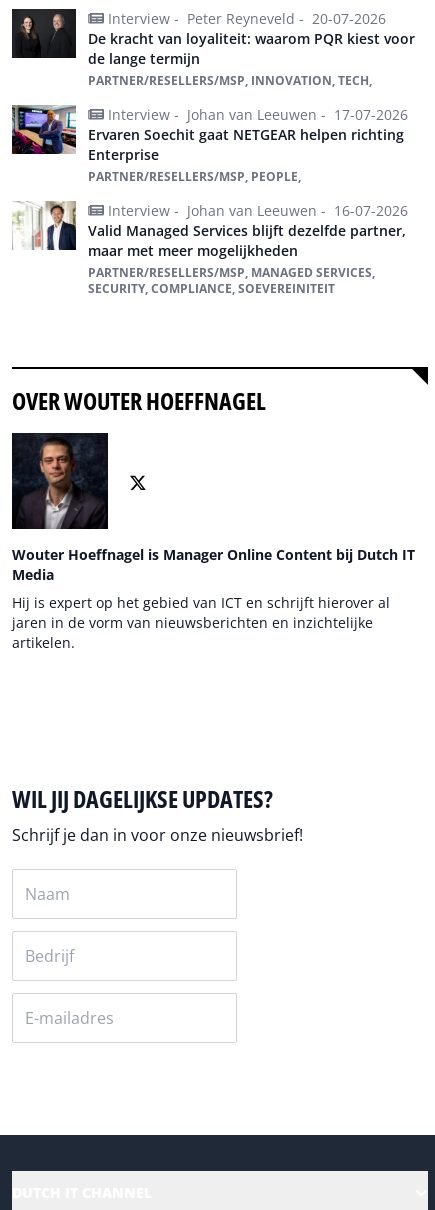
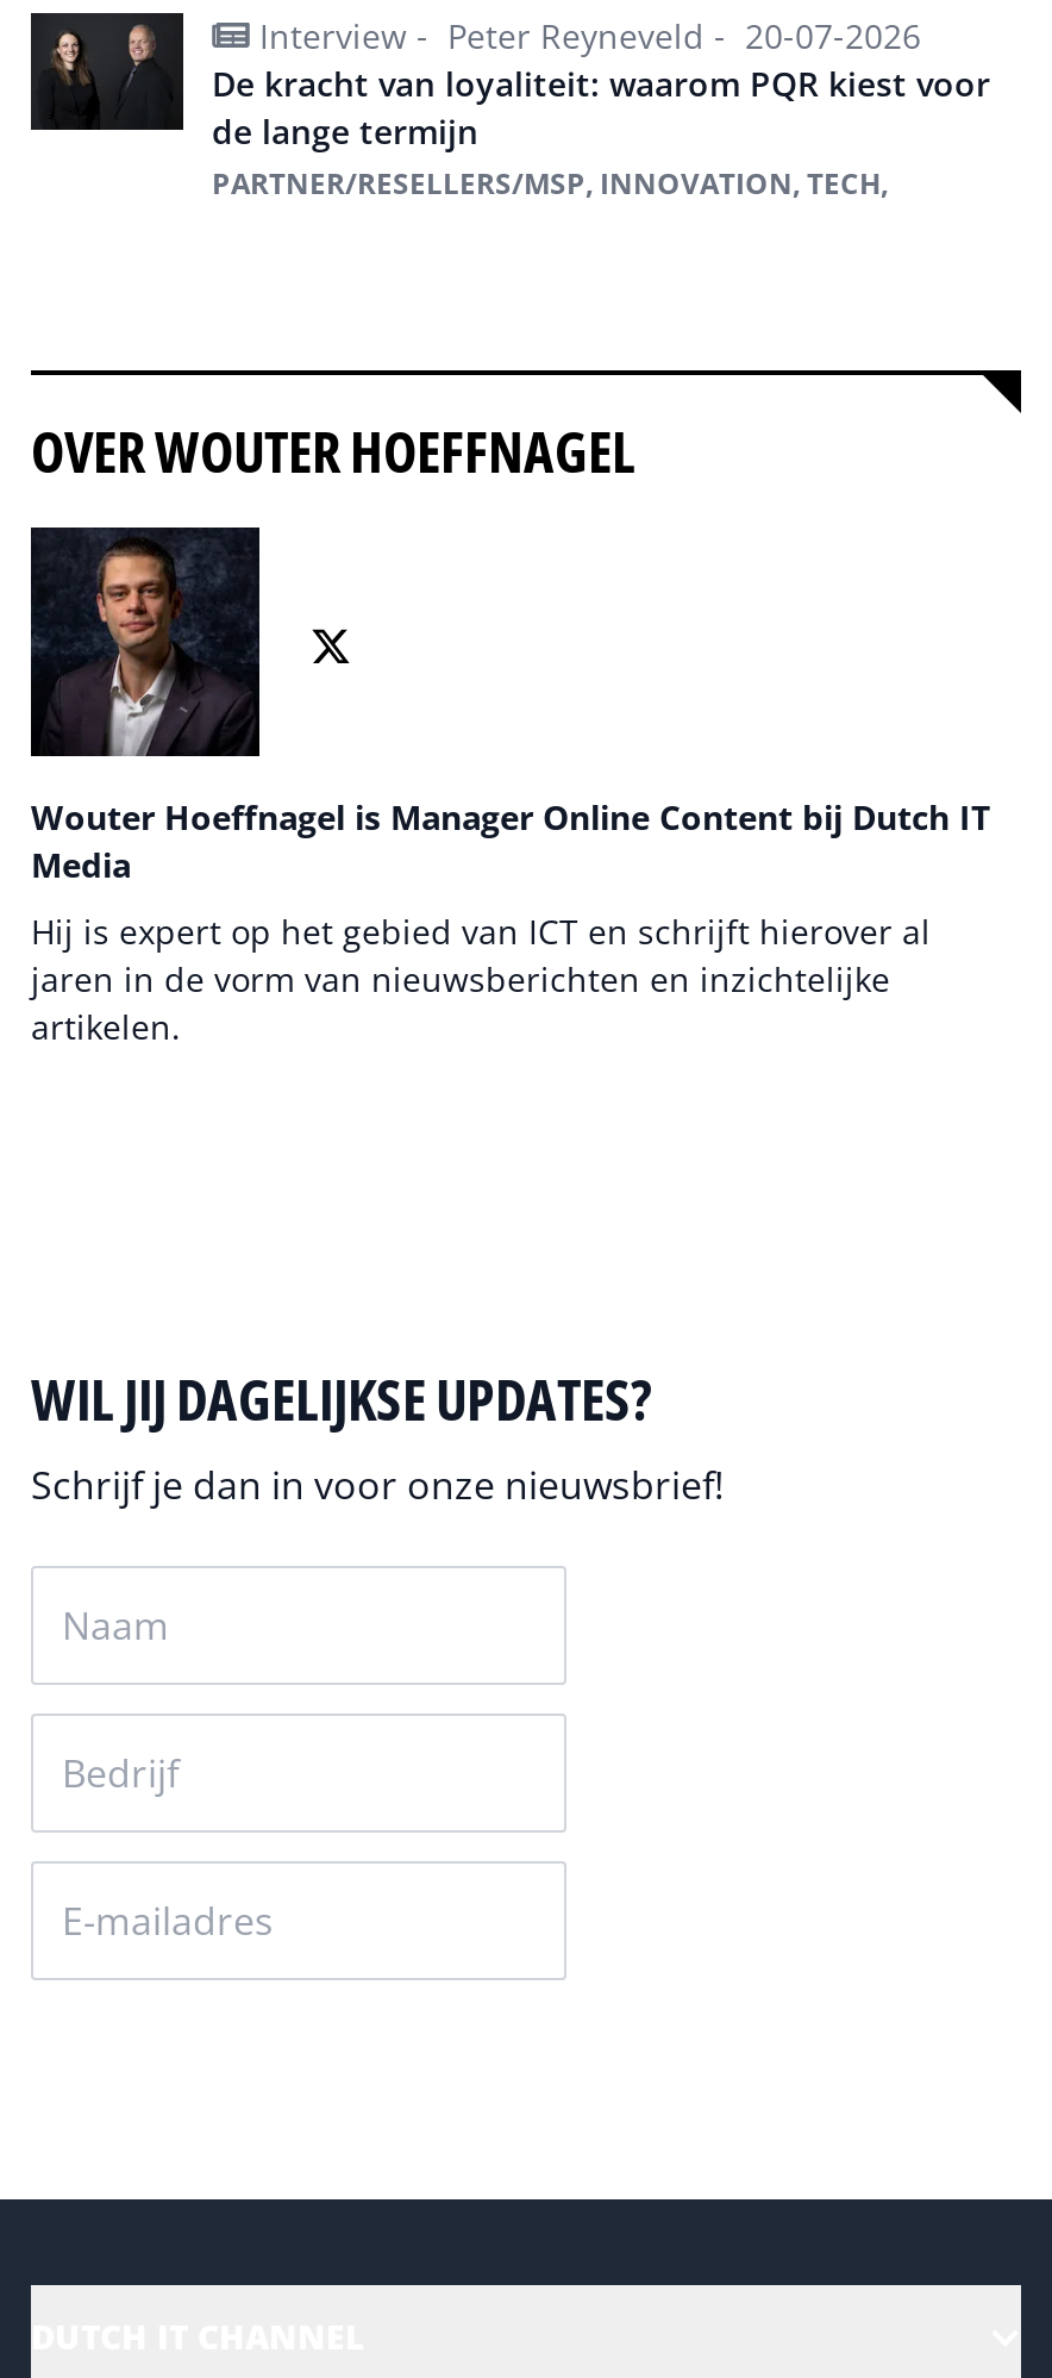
[11,104,408,296] [image] | Interview - Johan van Leeuwen - 17-07-2026 | Ervaren Soechit gaat NETGEAR helpen richting | Enterprise | PARTNER/RESELLERS/MSP, PEOPLE, | Interview - Johan van Leeuwen - 16-07-2026 | Valid Managed Services blijft dezelfde partner, | maar met meer mogelijkheden | PARTNER/RESELLERS/MSP, MANAGED SERVICES, | SECURITY, COMPLIANCE, SOEVEREINITEIT -> none
[12,201,77,266] [image] -> none

